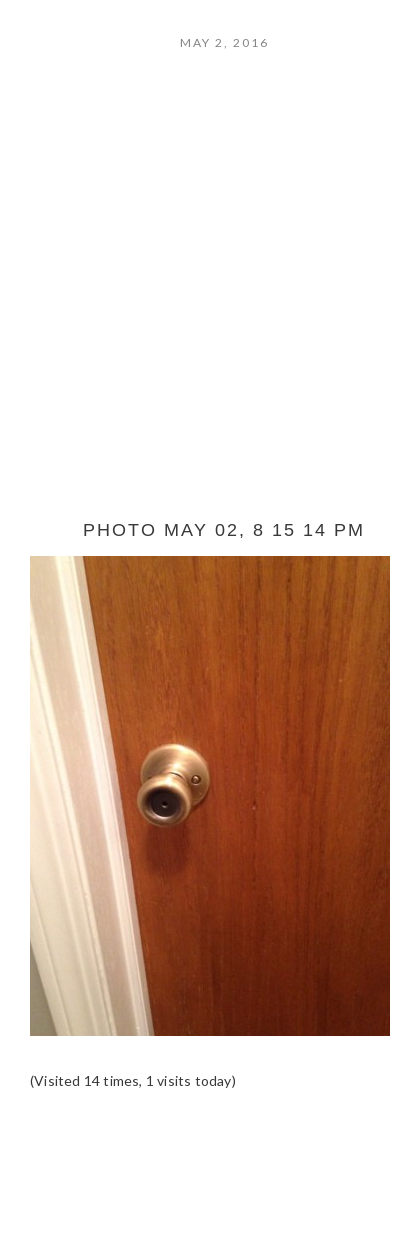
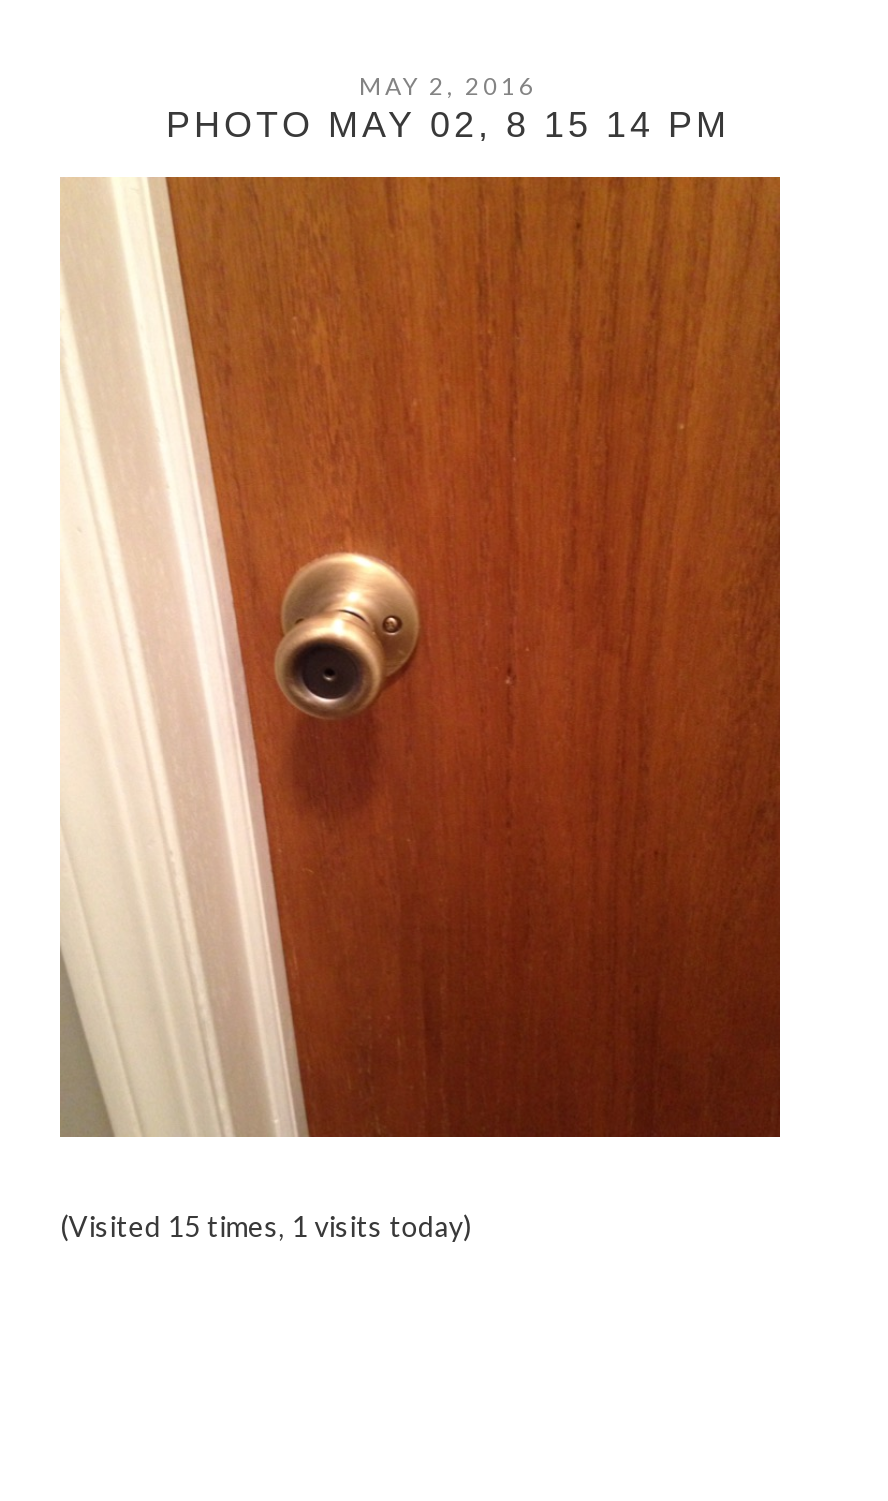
[30,1072,236,1089] (Visited 14 times, 1 visits today) -> [60,1209,472,1243] (Visited 15 times, 1 visits today)

